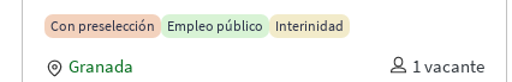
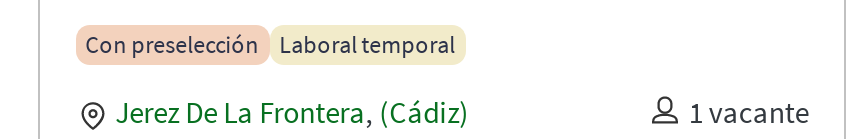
[167,16,343,34] Empleo público | Interinidad -> [279,28,455,58] Laboral temporal
[68,54,133,77] Granada -> [115,92,469,130] Jerez De La Frontera, (Cádiz)

